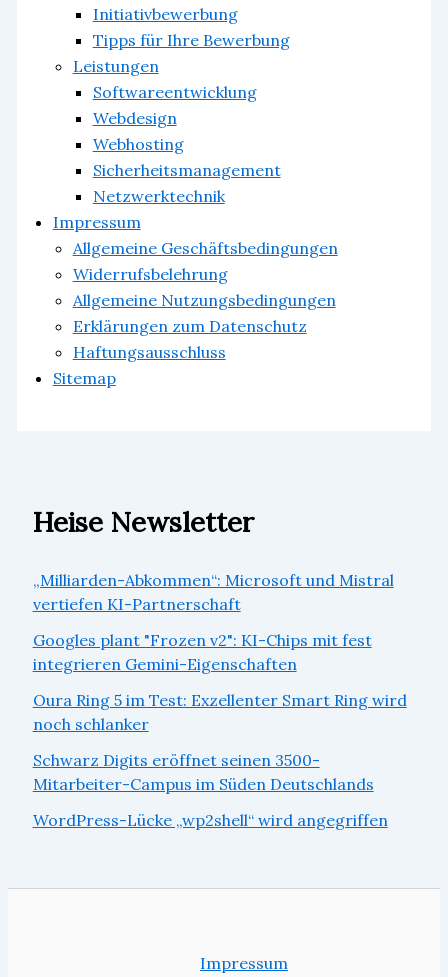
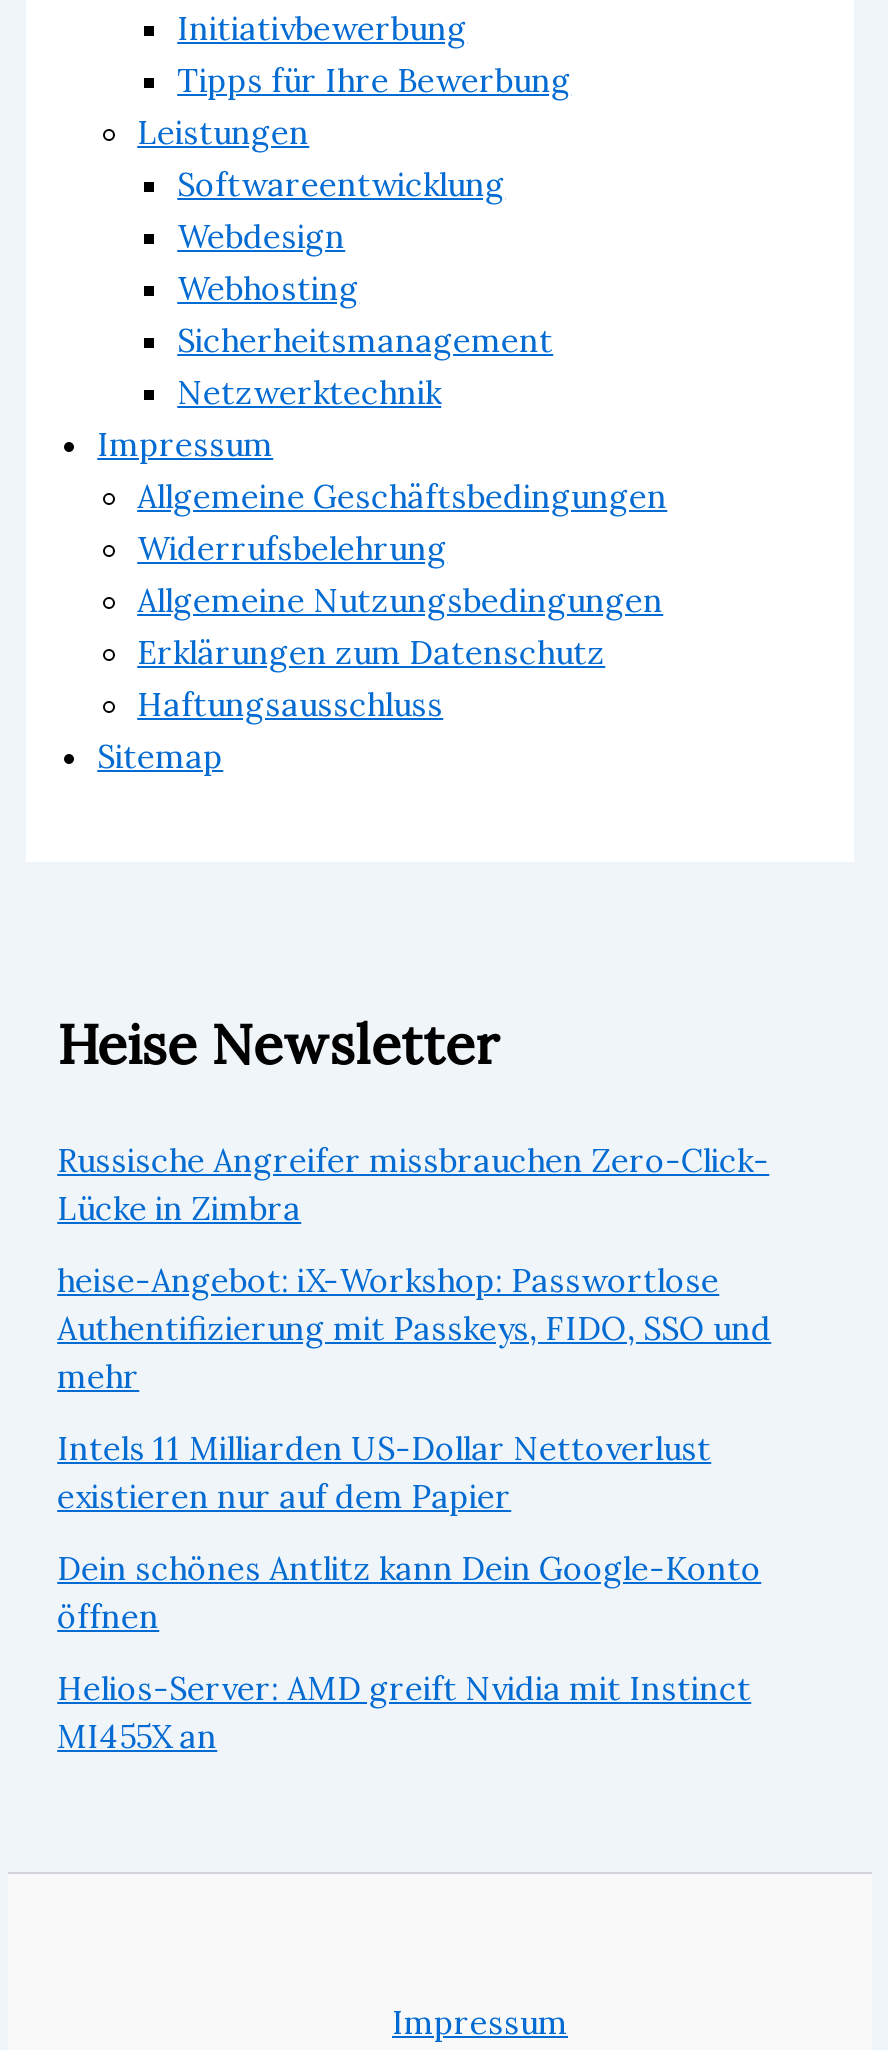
[33,570,394,614] „Milliarden-Abkommen“: Microsoft und Mistral | vertiefen KI-Partnerschaft -> [57,1140,769,1228] Russische Angreifer missbrauchen Zero-Click- | Lücke in Zimbra
[33,630,372,674] Googles plant "Frozen v2": KI-Chips mit fest | integrieren Gemini-Eigenschaften -> [57,1260,771,1396] heise-Angebot: iX-Workshop: Passwortlose | Authentifizierung mit Passkeys, FIDO, SSO und | mehr
[33,690,407,734] Oura Ring 5 im Test: Exzellenter Smart Ring wird | noch schlanker -> [57,1428,711,1516] Intels 11 Milliarden US-Dollar Nettoverlust | existieren nur auf dem Papier
[33,750,374,794] Schwarz Digits eröffnet seinen 3500- | Mitarbeiter-Campus im Süden Deutschlands -> [57,1548,761,1636] Dein schönes Antlitz kann Dein Google-Konto | öffnen
[33,810,388,830] WordPress-Lücke „wp2shell“ wird angegriffen -> [57,1668,751,1756] Helios-Server: AMD greift Nvidia mit Instinct | MI455X an

